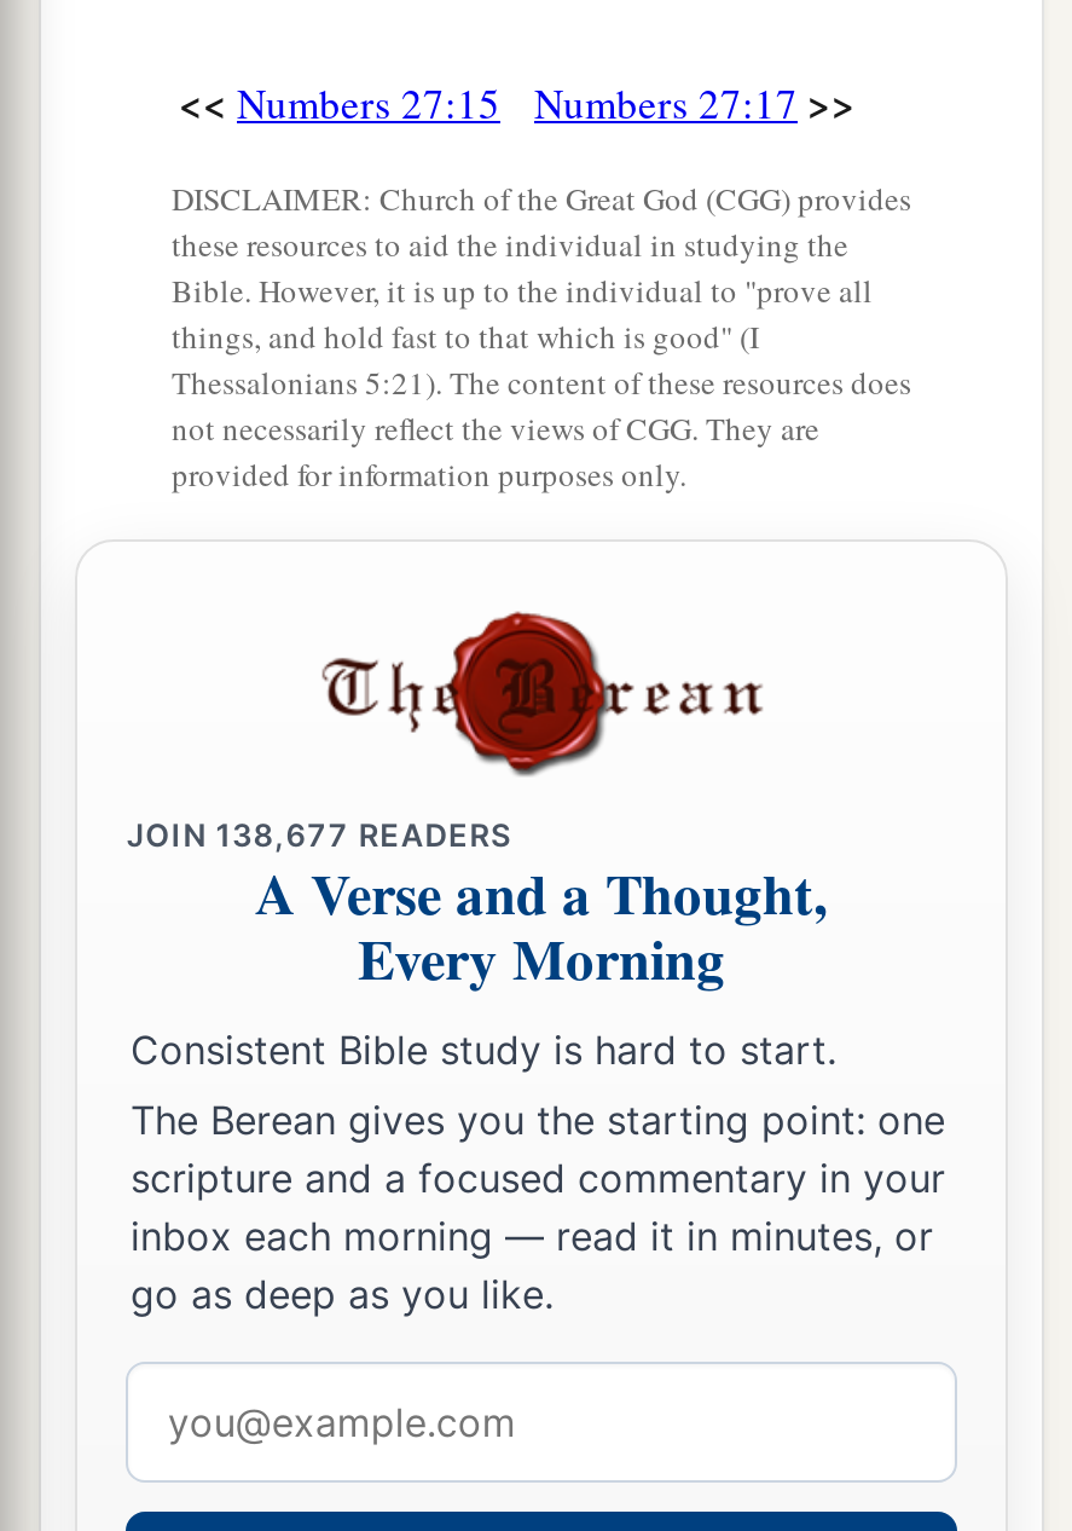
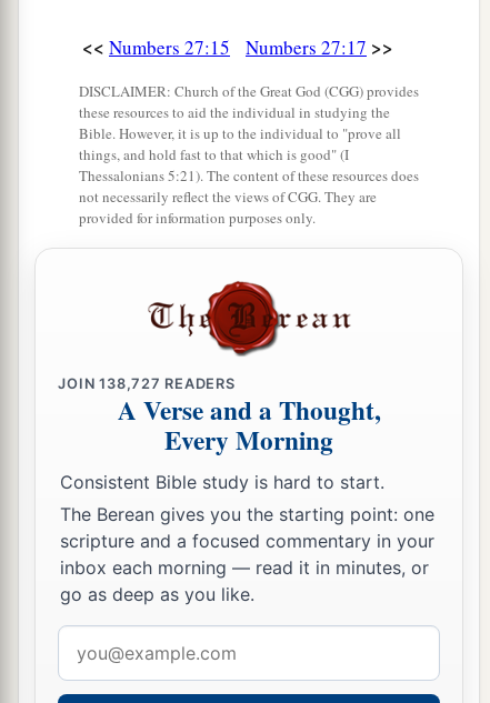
[127,817,512,853] JOIN 138,677 READERS -> [58,375,235,392] JOIN 138,727 READERS

